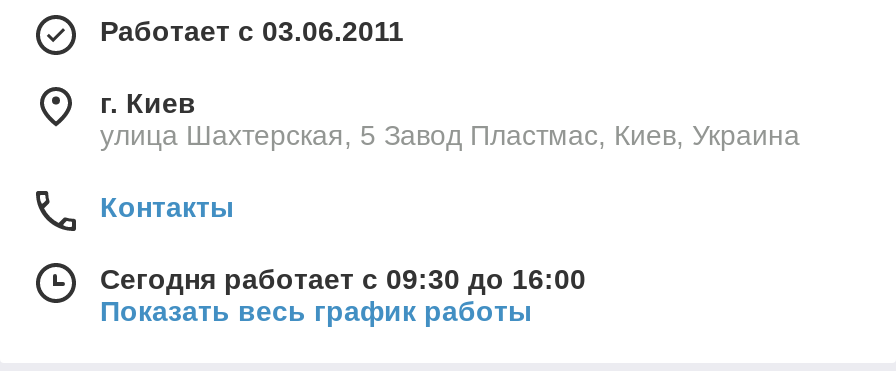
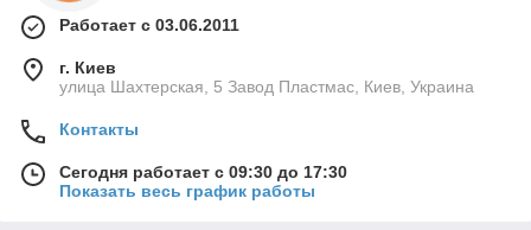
[100,264,586,296] Сегодня работает с 09:30 до 16:00 -> [59,163,347,182] Сегодня работает с 09:30 до 17:30

